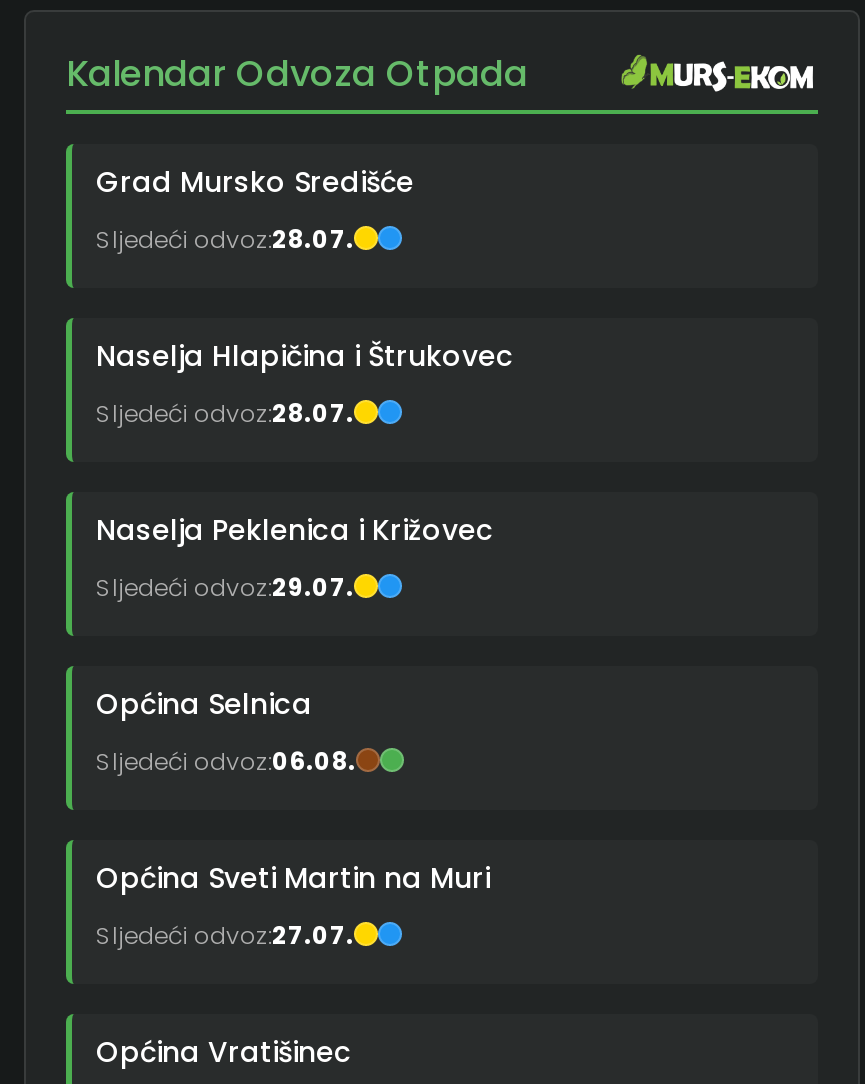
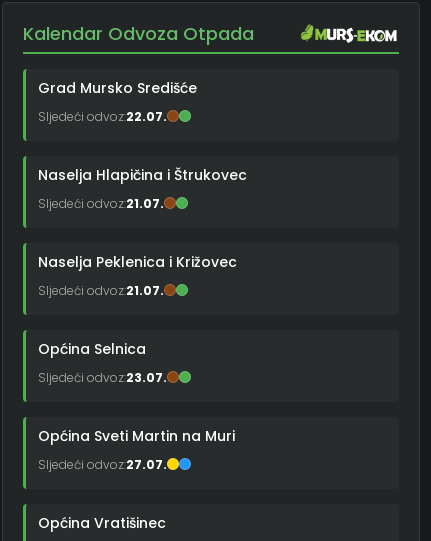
[96,221,354,255] Sljedeći odvoz:28.07. -> [38,108,167,125] Sljedeći odvoz:22.07.
[96,395,354,429] Sljedeći odvoz:28.07. -> [38,195,164,212] Sljedeći odvoz:21.07.
[96,569,354,603] Sljedeći odvoz:29.07. -> [38,282,164,299] Sljedeći odvoz:21.07.
[96,743,356,777] Sljedeći odvoz:06.08. -> [38,369,167,386] Sljedeći odvoz:23.07.

